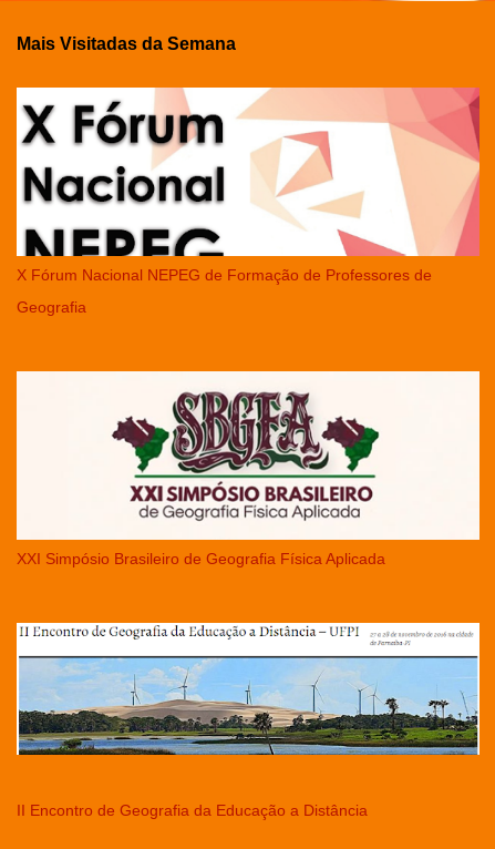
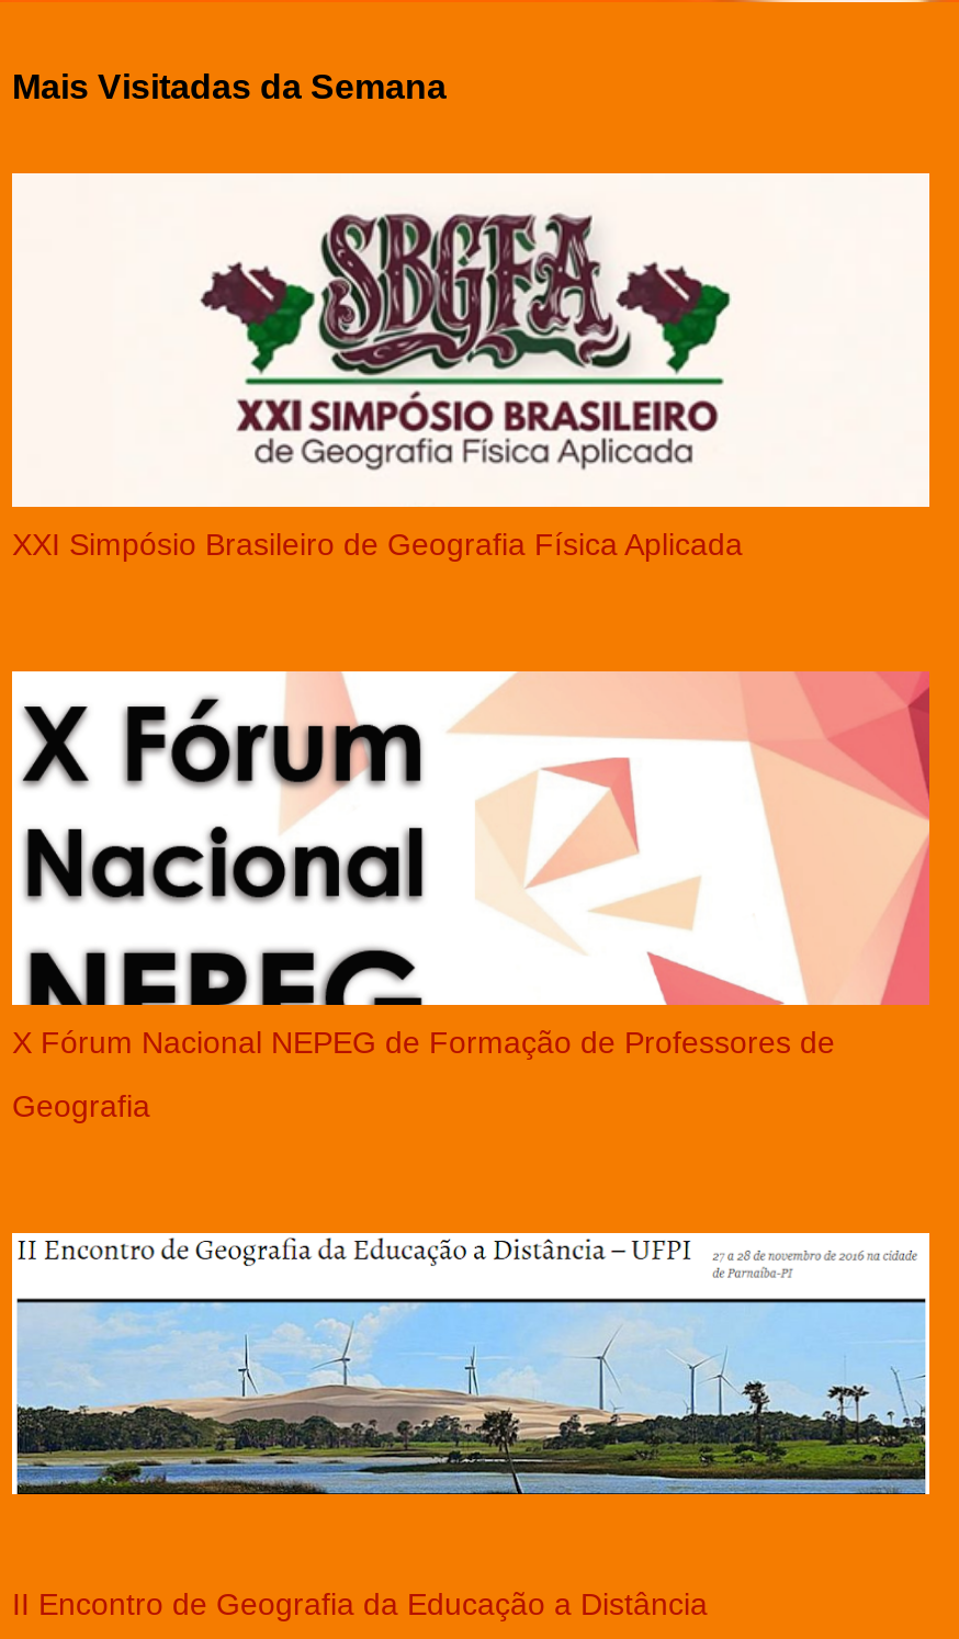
moved [29,102,219,207] -> [36,700,414,908]: [image]
moved [17,265,432,315] -> [12,1024,835,1122]: X Fórum Nacional NEPEG de Formação de Professores de | Geografia
moved [16,375,481,567] -> [12,173,932,561]: [image] | XXI Simpósio Brasileiro de Geografia Física Aplicada

